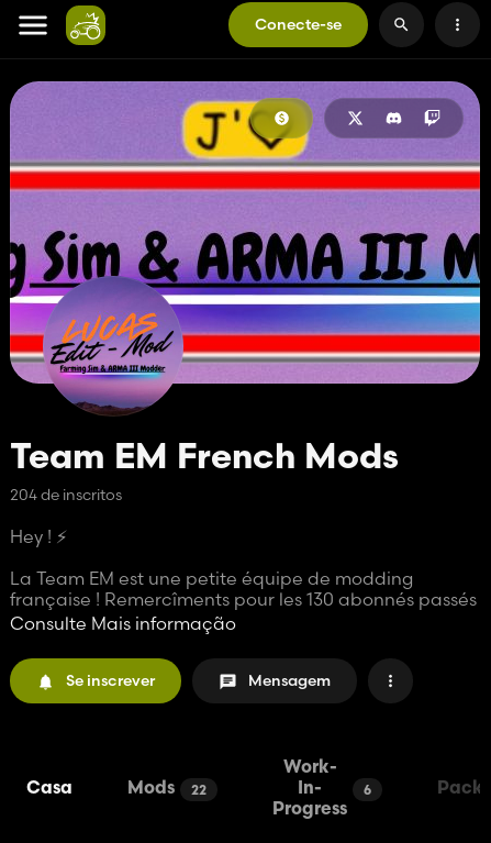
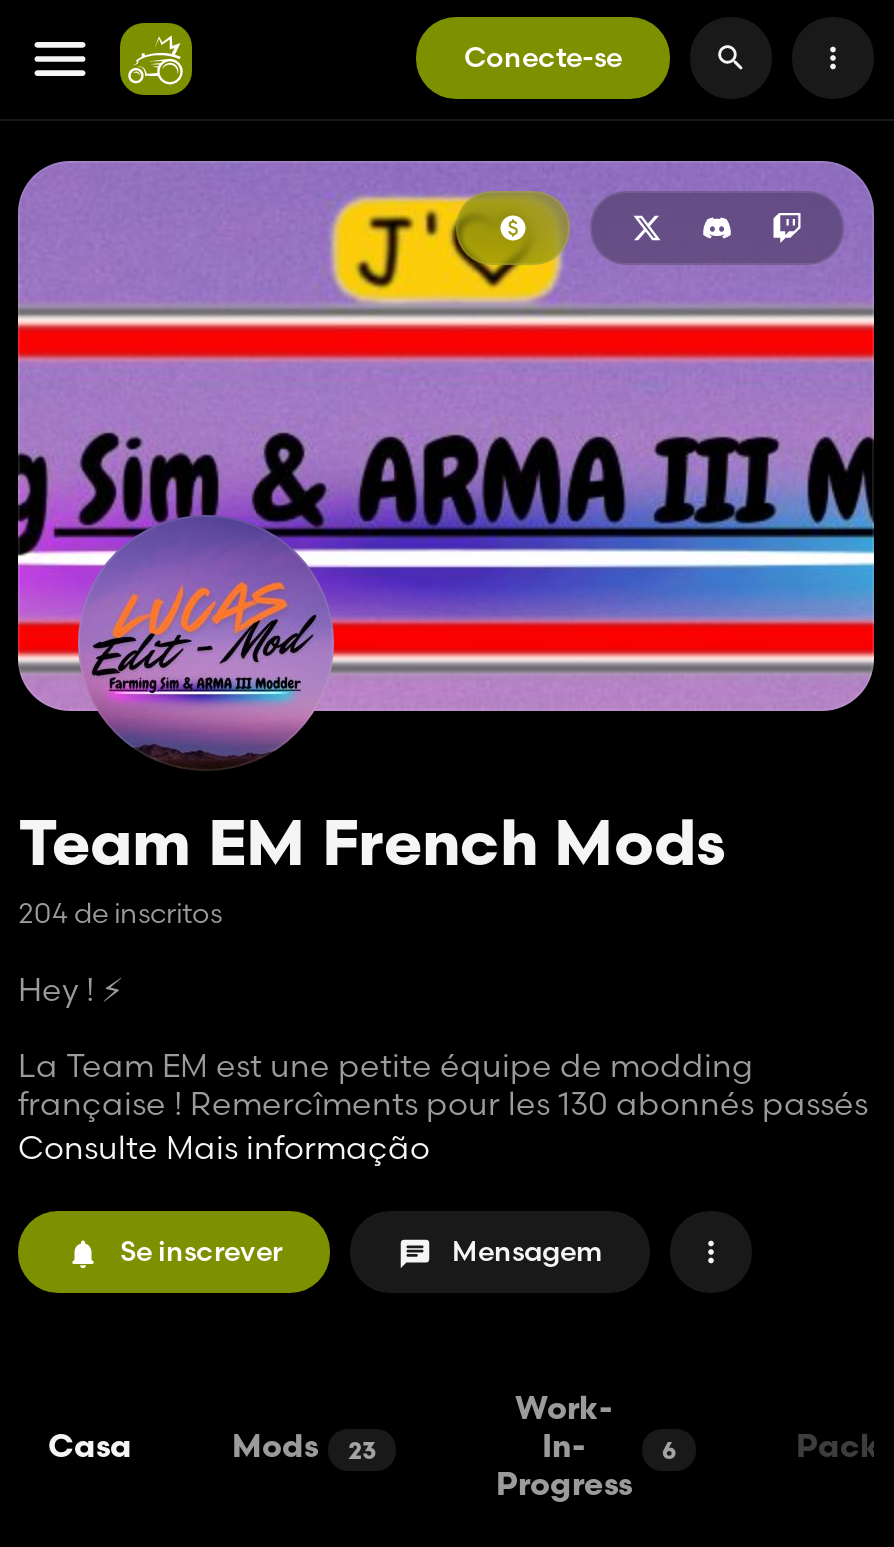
[127,780,207,798] Mods 22 -> [232,1433,376,1465] Mods 23

